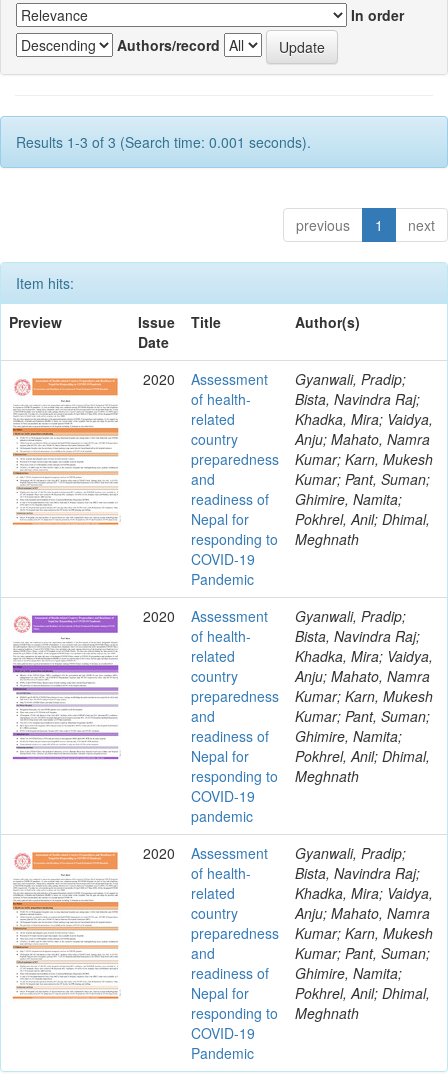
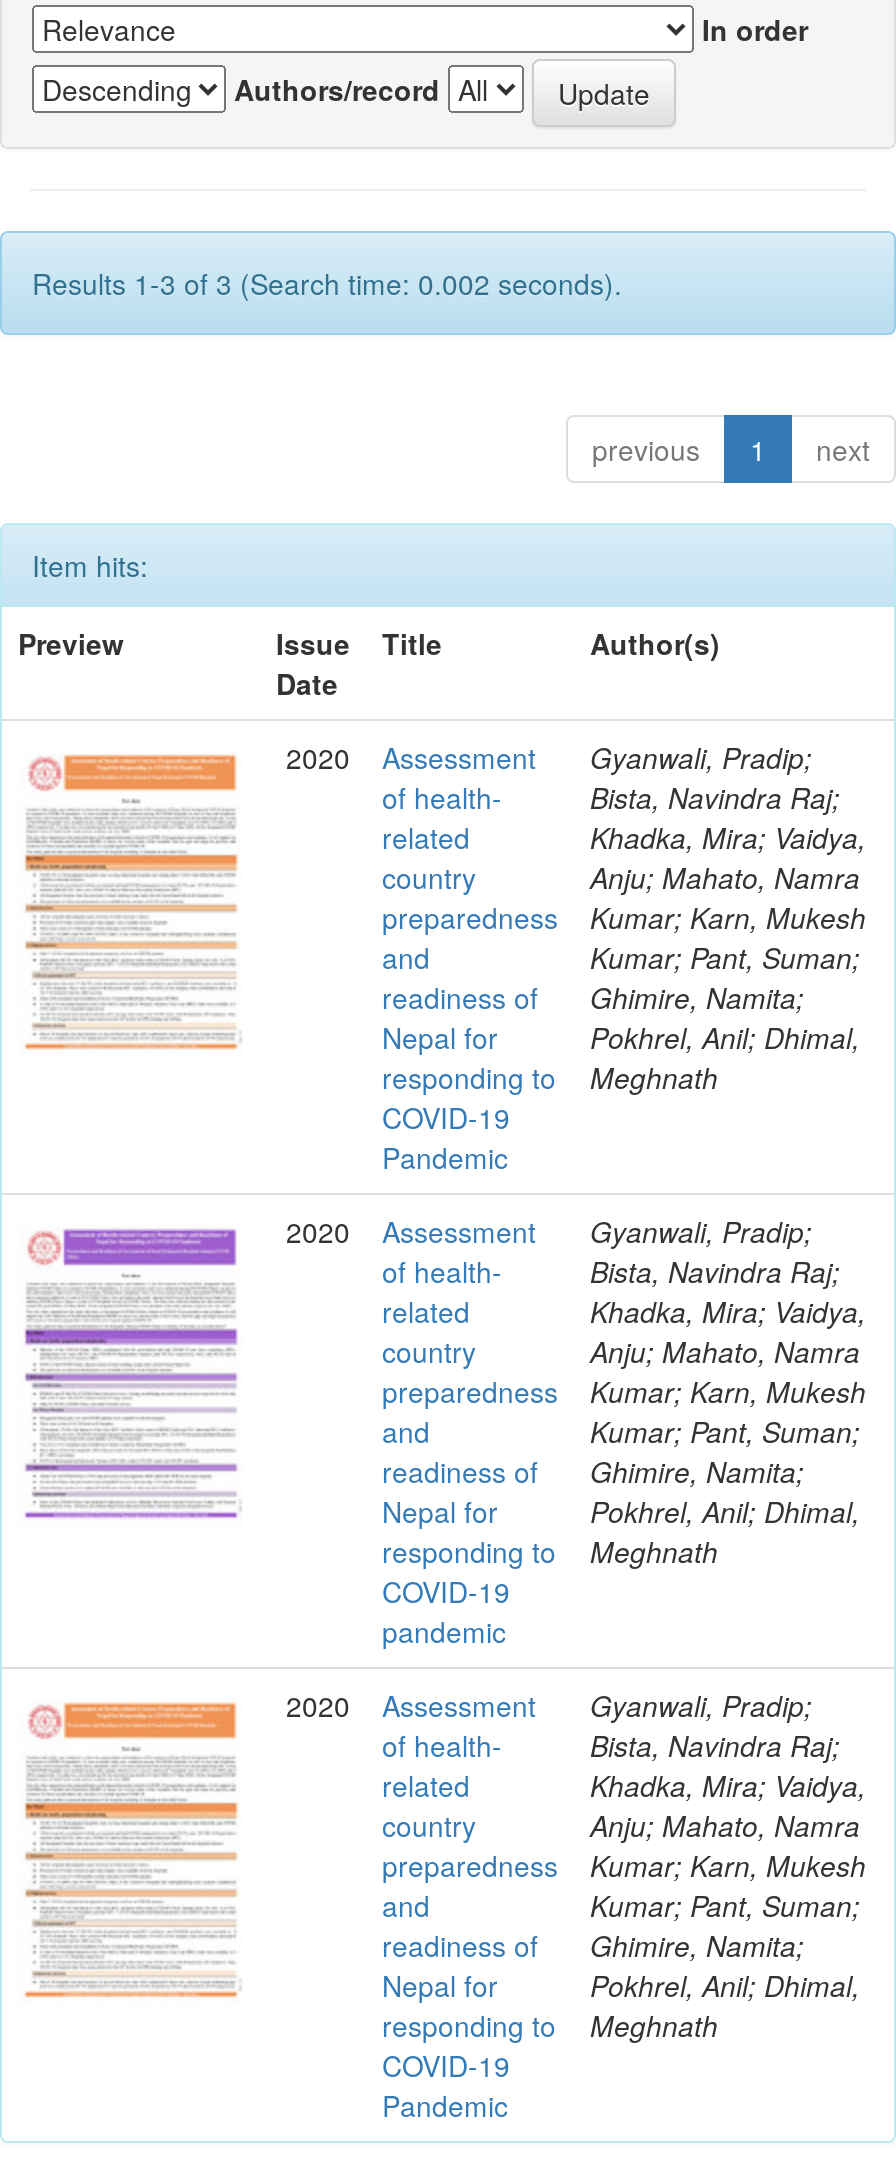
[16,132,311,152] Results 1-3 of 3 (Search time: 0.001 seconds). -> [32,263,622,303] Results 1-3 of 3 (Search time: 0.002 seconds).

